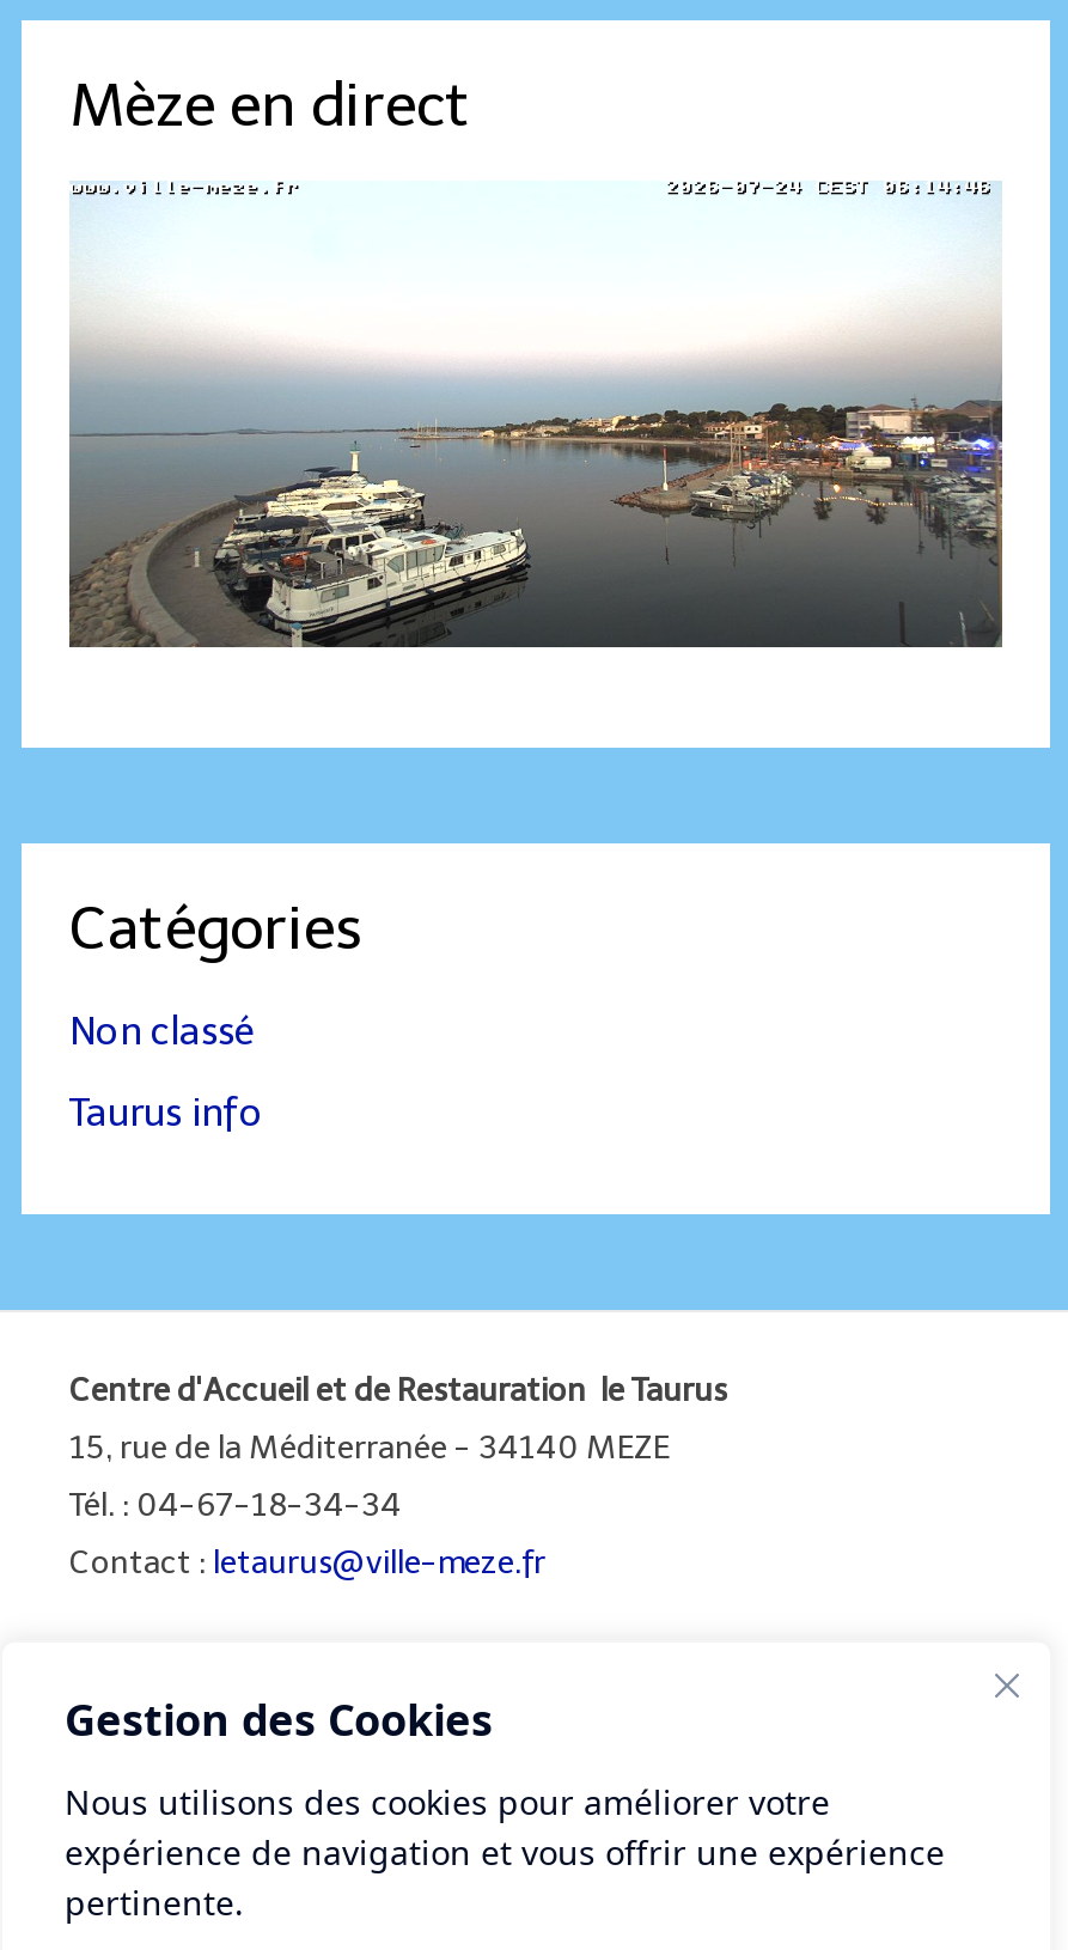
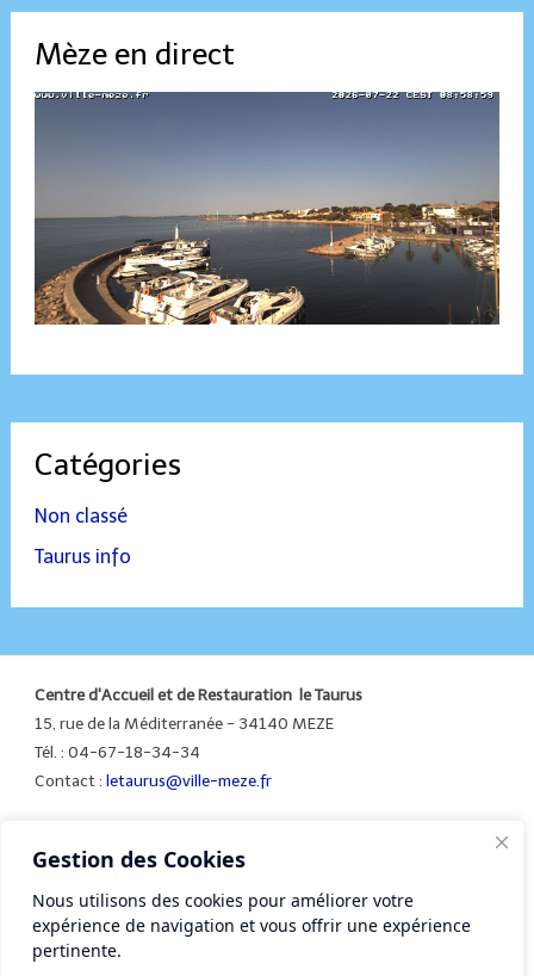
[69,179,1002,651] [image] -> [33,91,501,326] [image]

